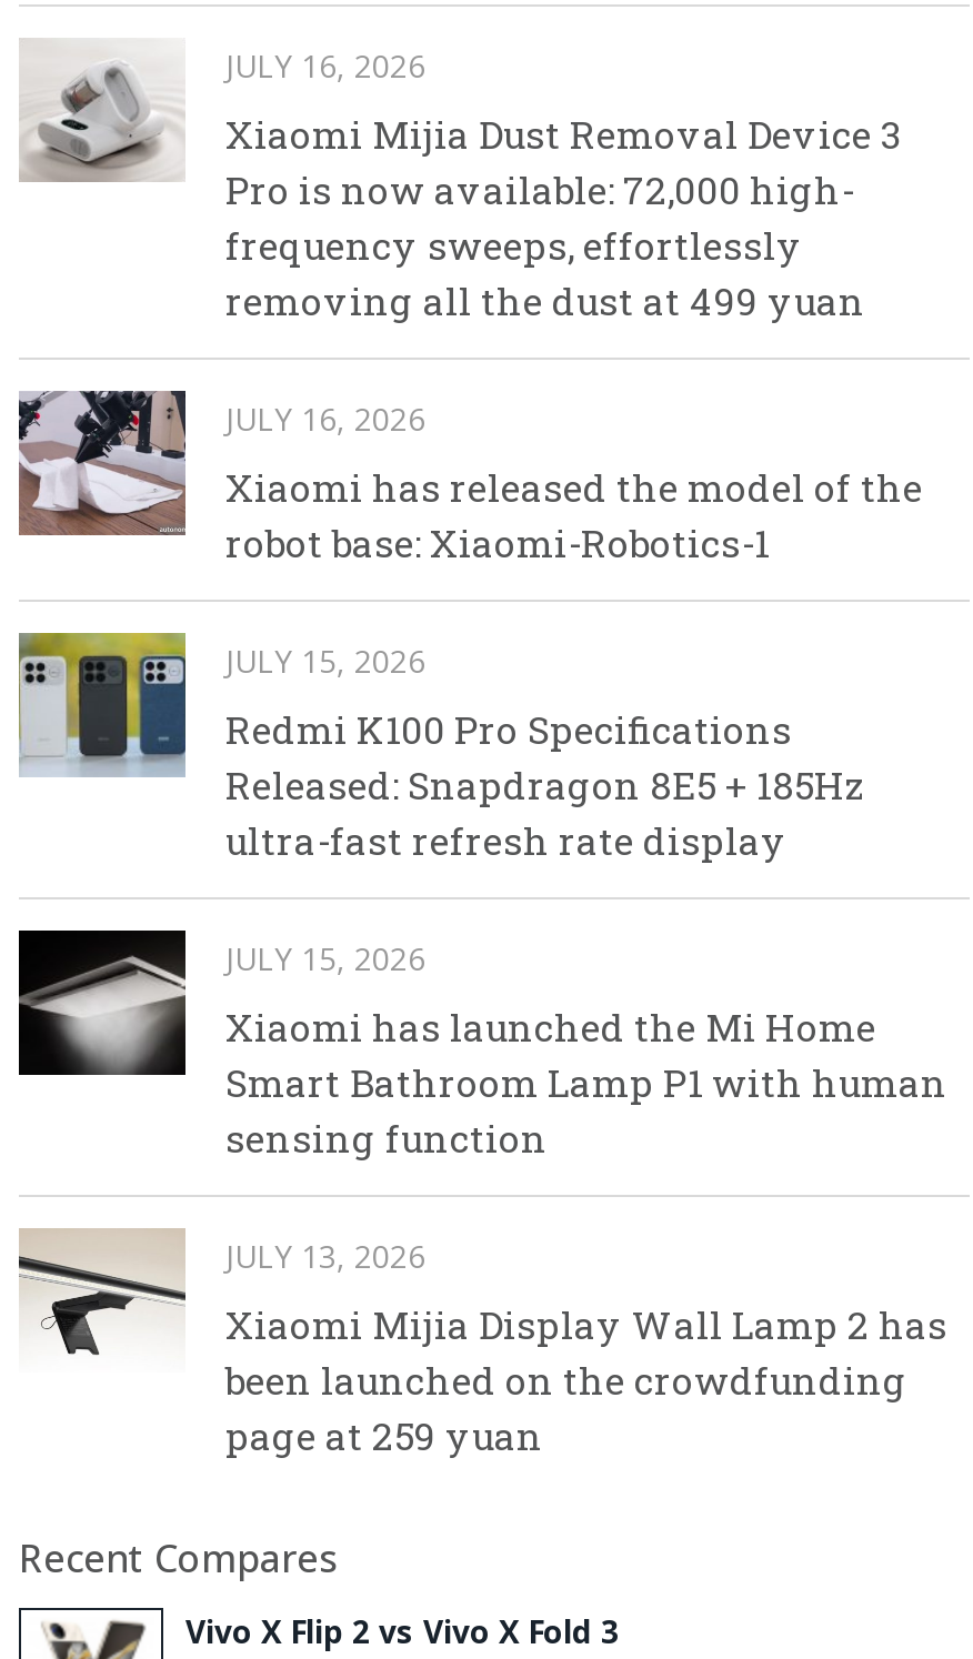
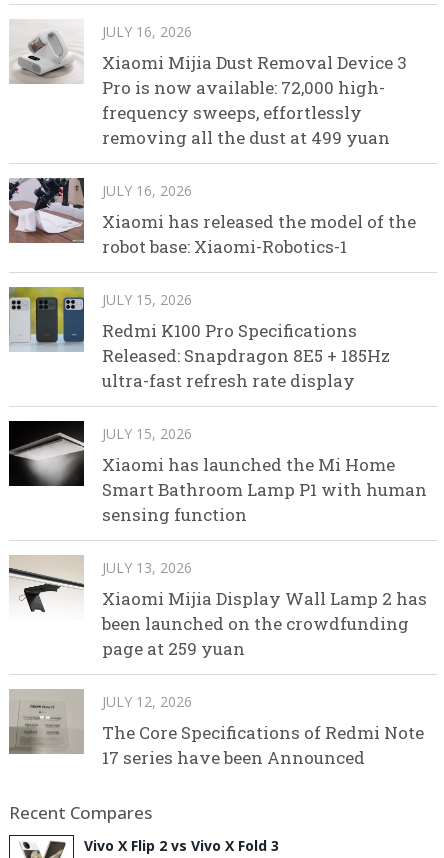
none -> [9,689,424,769] [image] | JULY 12, 2026 | The Core Specifications of Redmi Note | 17 series have been Announced

